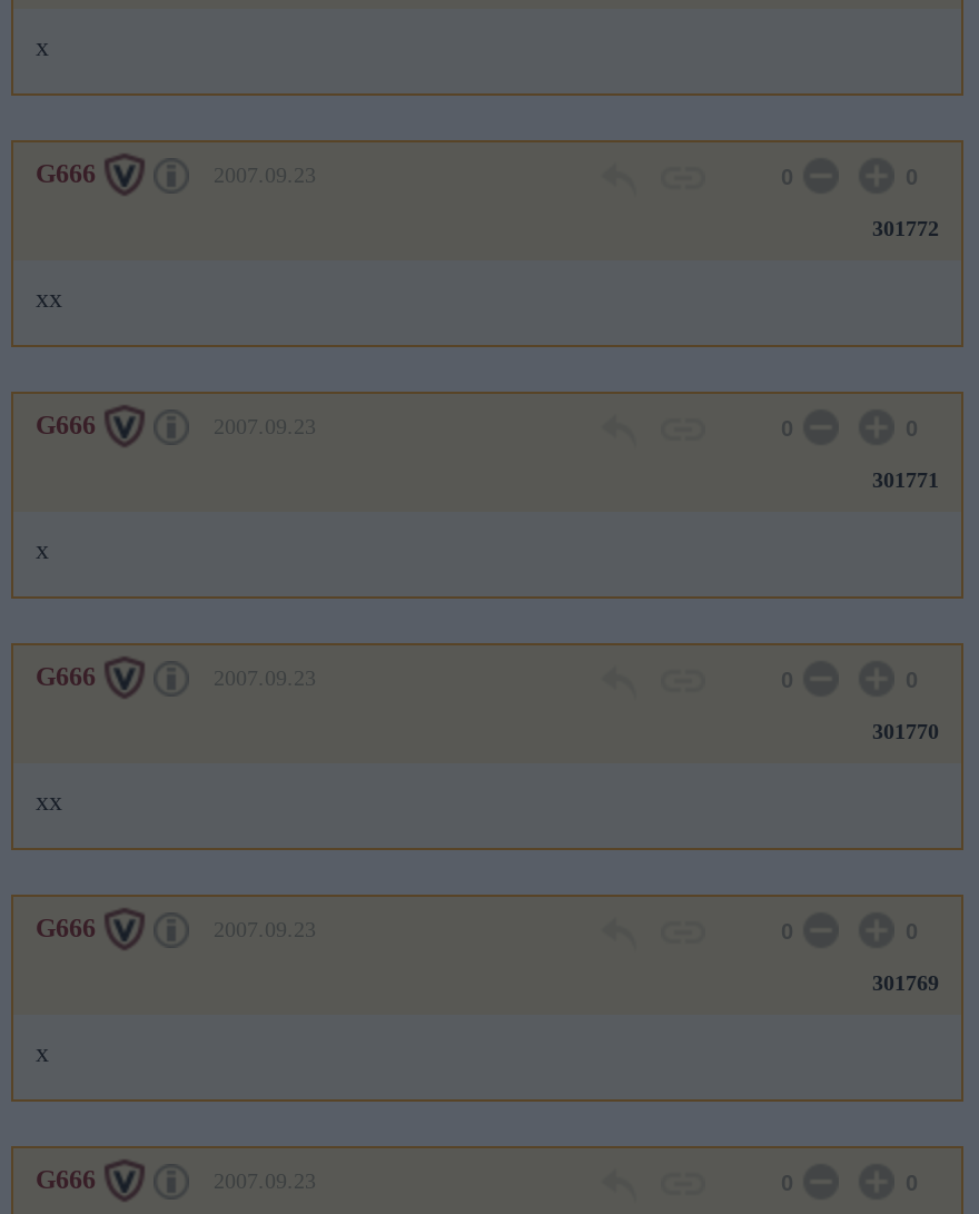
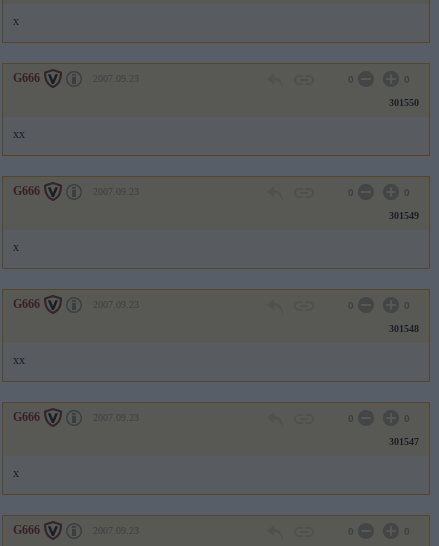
[872,216,939,240] 301772 -> [389,97,419,108] 301550
[872,467,939,492] 301771 -> [389,210,419,221] 301549
[872,719,939,743] 301770 -> [389,323,419,334] 301548
[872,970,939,995] 301769 -> [389,436,419,447] 301547

